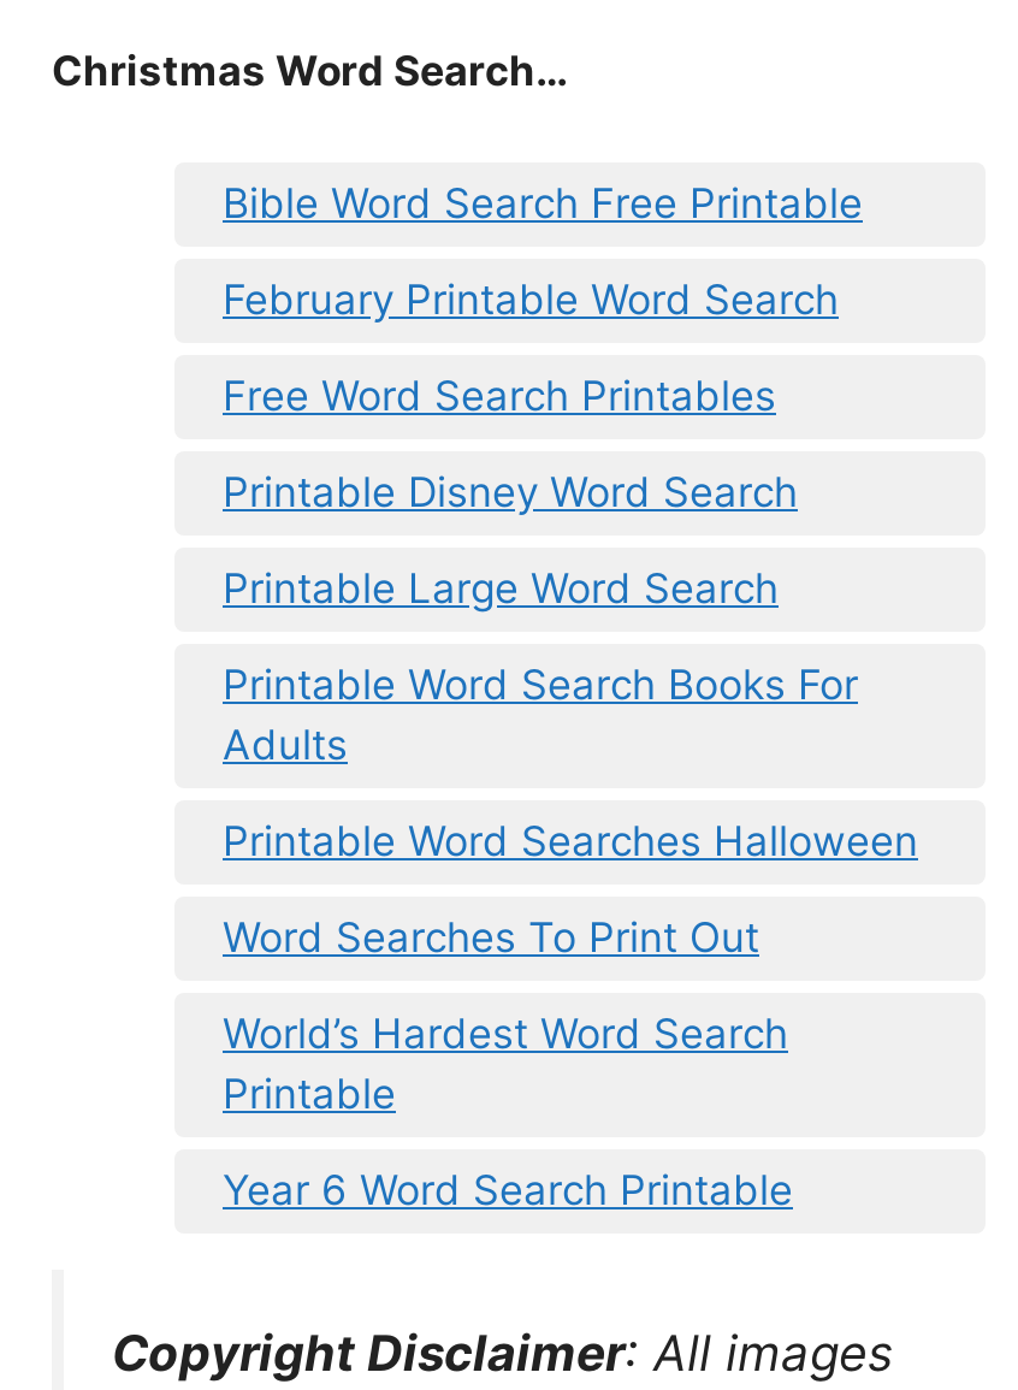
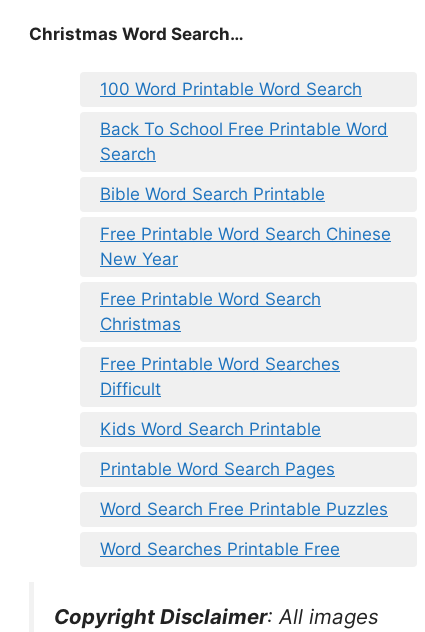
[223,181,863,229] Bible Word Search Free Printable -> [100,79,362,99] 100 Word Printable Word Search
[223,277,839,325] February Printable Word Search -> [100,119,388,164] Back To School Free Printable Word | Search
[223,373,776,421] Free Word Search Printables -> [100,184,325,204] Bible Word Search Printable
[223,469,798,517] Printable Disney Word Search -> [100,224,391,269] Free Printable Word Search Chinese | New Year
[223,566,779,614] Printable Large Word Search -> [100,289,321,334] Free Printable Word Search | Christmas
[223,662,858,770] Printable Word Search Books For | Adults -> [100,354,340,399] Free Printable Word Searches | Difficult
[223,818,918,866] Printable Word Searches Halloween -> [100,419,321,439] Kids Word Search Printable
[223,915,759,963] Word Searches To Print Out -> [100,459,335,479] Printable Word Search Pages
[223,1011,788,1119] World’s Hardest Word Search | Printable -> [100,499,388,519] Word Search Free Printable Puzzles
[223,1167,793,1215] Year 6 Word Search Printable -> [100,539,340,559] Word Searches Printable Free

